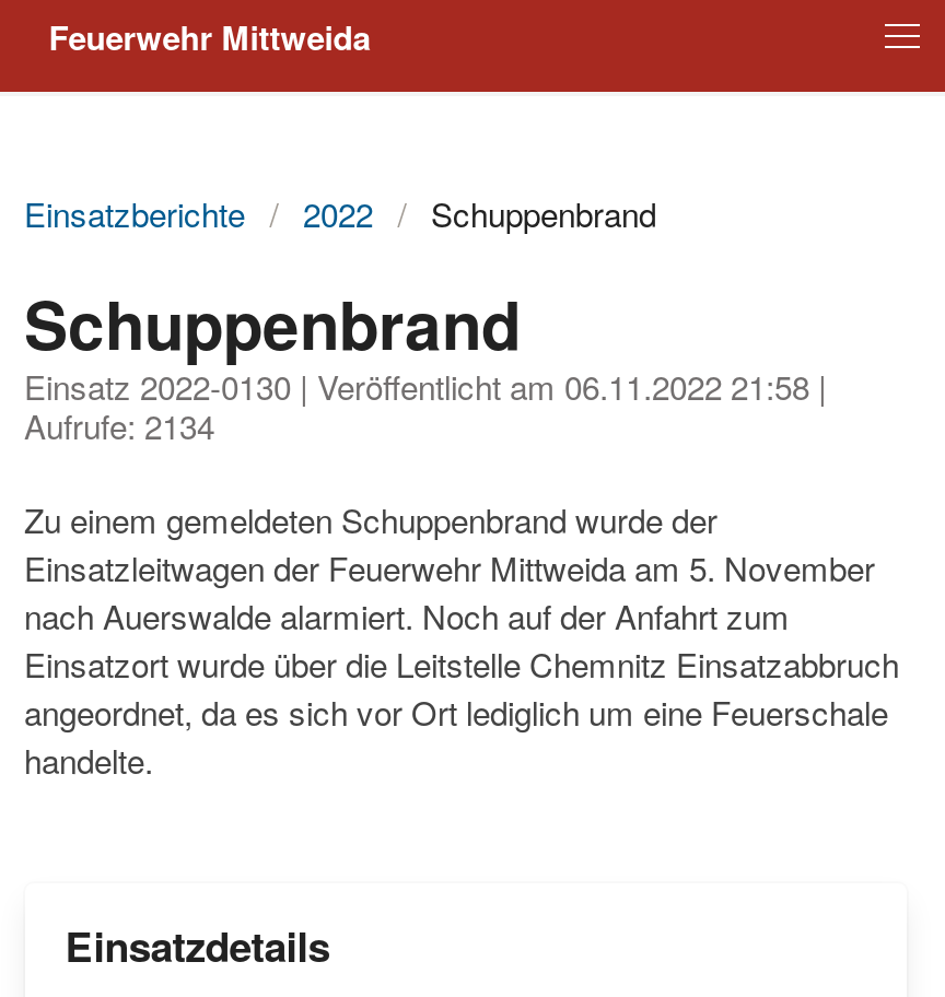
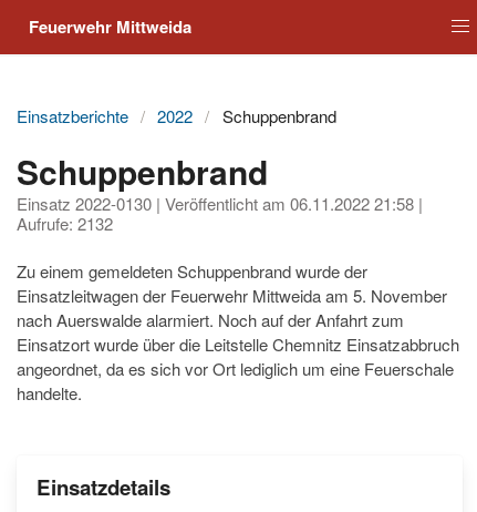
[24,402,214,448] Aufrufe: 2134 -> [16,212,112,235] Aufrufe: 2132

